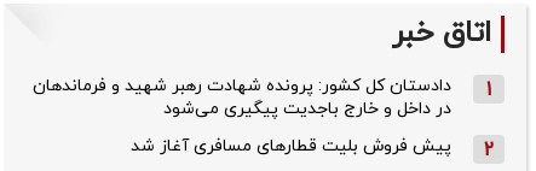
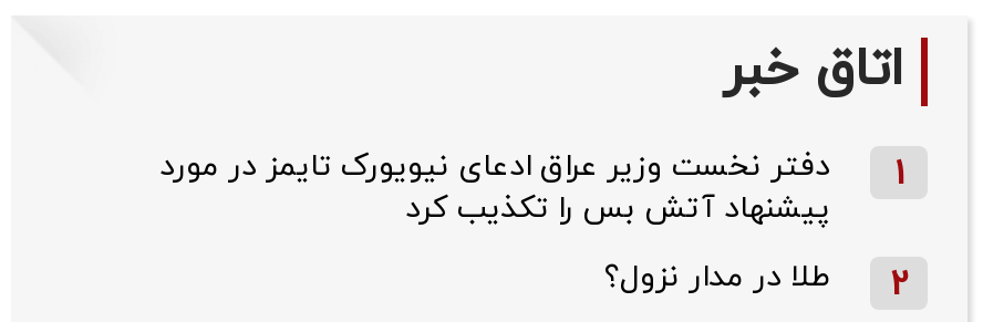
[33,75,451,121] دادستان کل کشور: پرونده شهادت رهبر شهید و فرماندهان | در داخل و خارج باجدیت پیگیری می‌شود -> [159,147,830,231] دفتر نخست وزیر عراق ادعای نیویورک تایمز در مورد | پیشنهاد آتش بس را تکذیب کرد
[131,135,451,158] پیش فروش بلیت قطار‌های مسافری آغاز شد -> [604,257,830,299] طلا در مدار نزول؟

